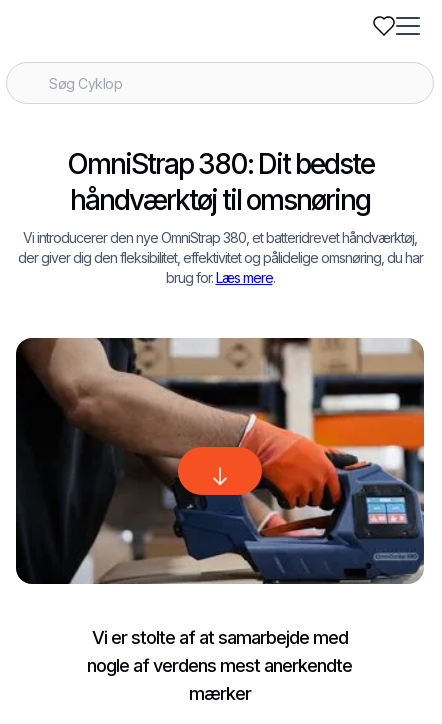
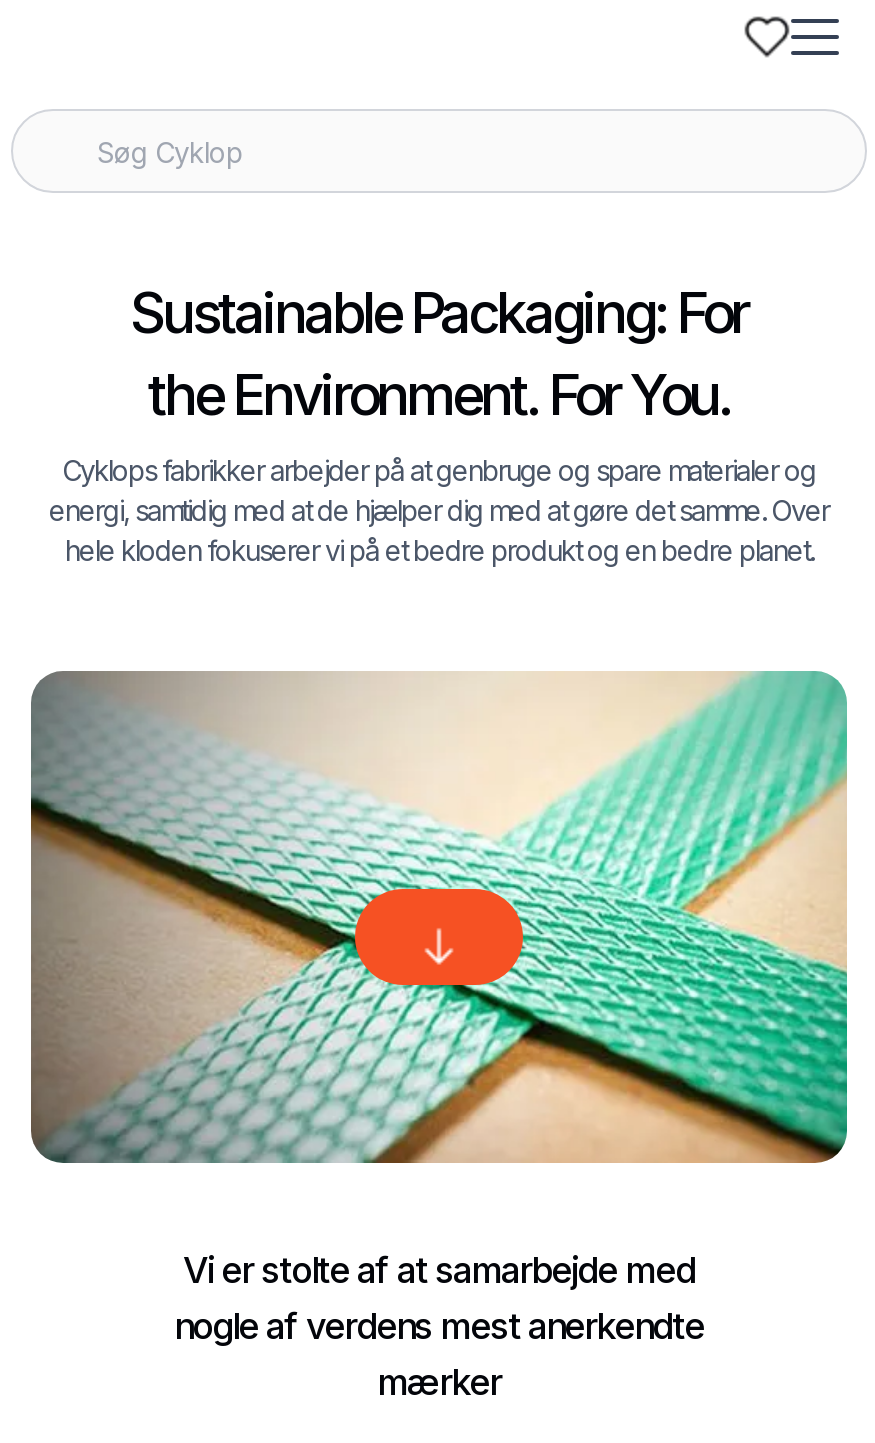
[17,147,422,286] OmniStrap 380: Dit bedste | håndværktøj til omsnøring | Vi introducerer den nye OmniStrap 380, et batteridrevet håndværktøj, | der giver dig den fleksibilitet, effektivitet og pålidelige omsnøring, du har | brug for. Læs mere -> [49,279,829,567] Sustainable Packaging: For | the Environment. For You. | Cyklops fabrikker arbejder på at genbruge og spare materialer og | energi, samtidig med at de hjælper dig med at gøre det samme. Over | hele kloden fokuserer vi på et bedre produkt og en bedre planet.
[15,337,425,585] [image] -> [29,671,849,1165] [image]

